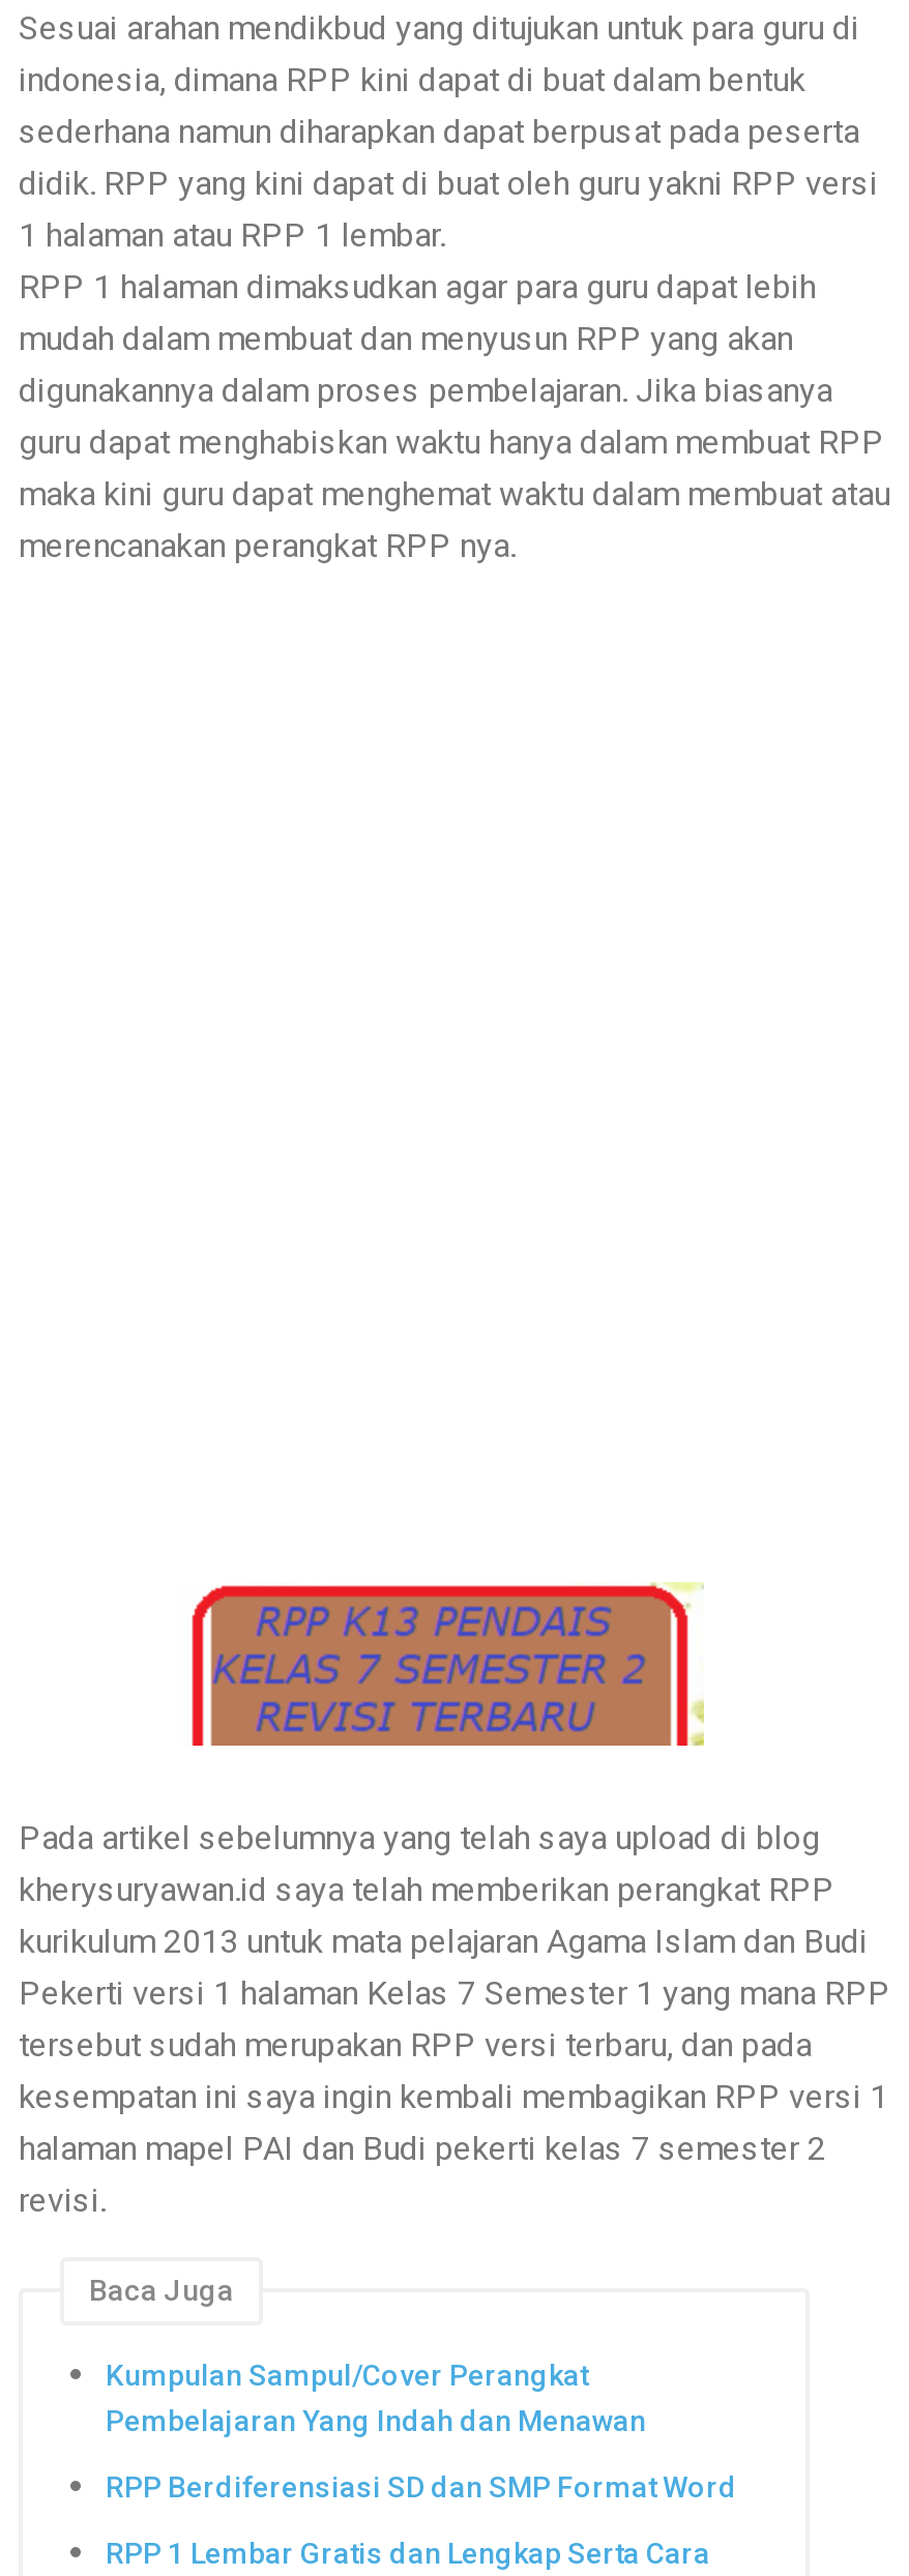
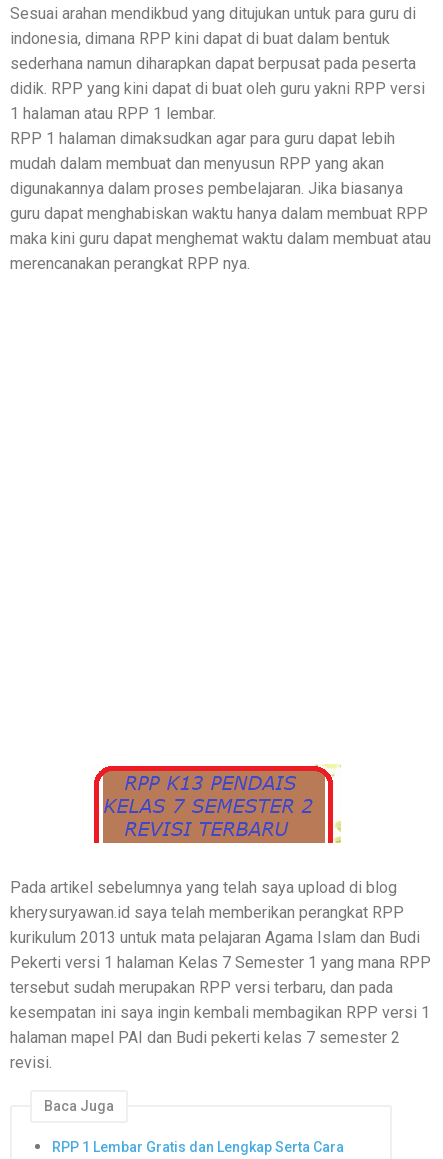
[106,2359,737,2504] Kumpulan Sampul/Cover Perangkat | Pembelajaran Yang Indah dan Menawan | RPP Berdiferensiasi SD dan SMP Format Word -> none

